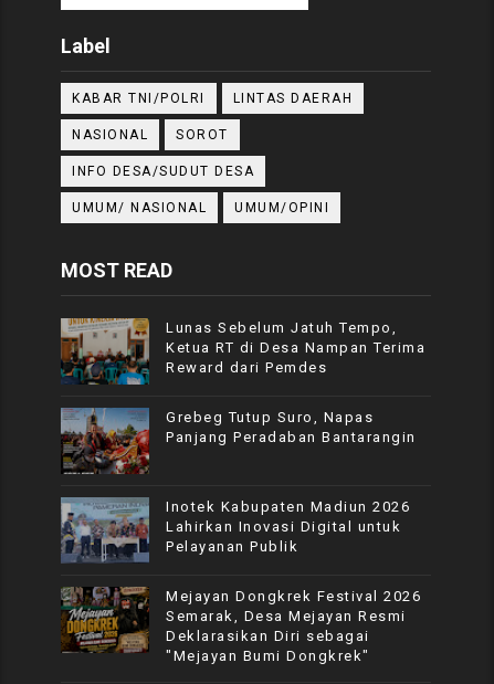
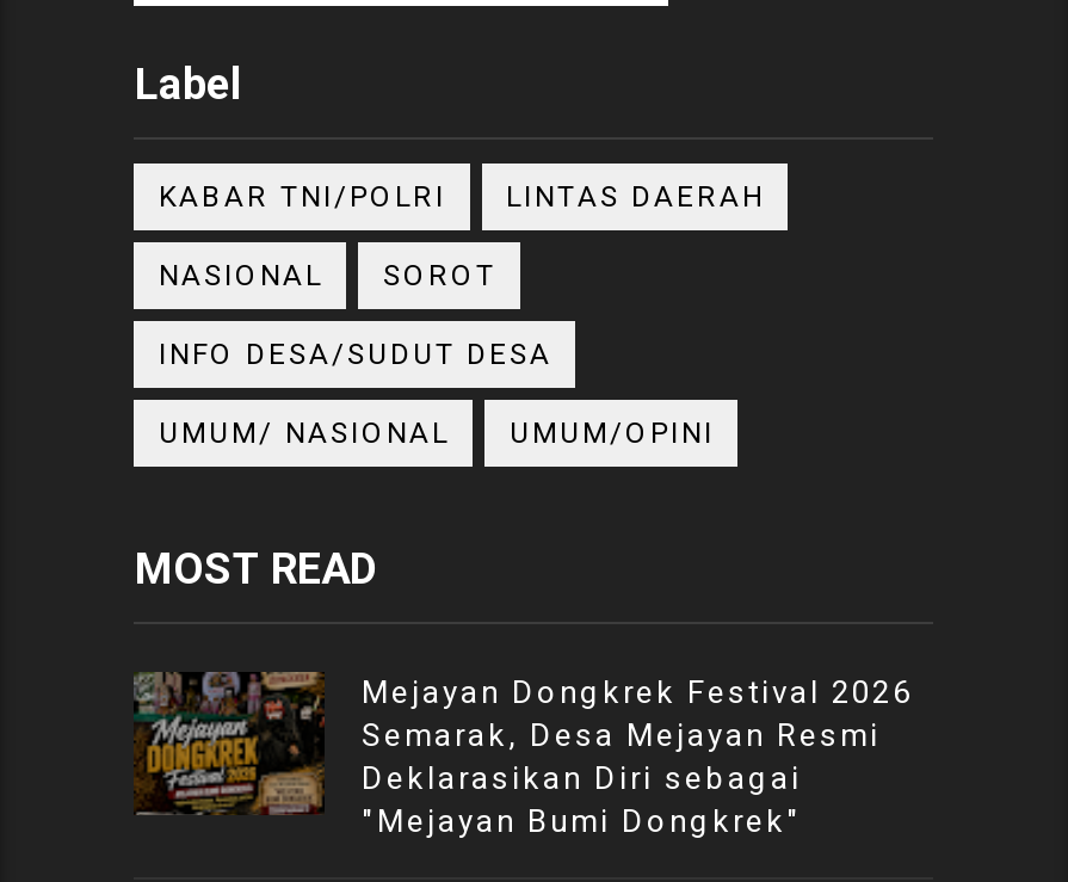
[60,317,426,445] [image] | Lunas Sebelum Jatuh Tempo, | Ketua RT di Desa Nampan Terima | Reward dari Pemdes | Grebeg Tutup Suro, Napas | Panjang Peradaban Bantarangin -> none
[60,407,411,554] [image] | Inotek Kabupaten Madiun 2026 | Lahirkan Inovasi Digital untuk | Pelayanan Publik -> none
[60,497,150,562] [image] -> none

